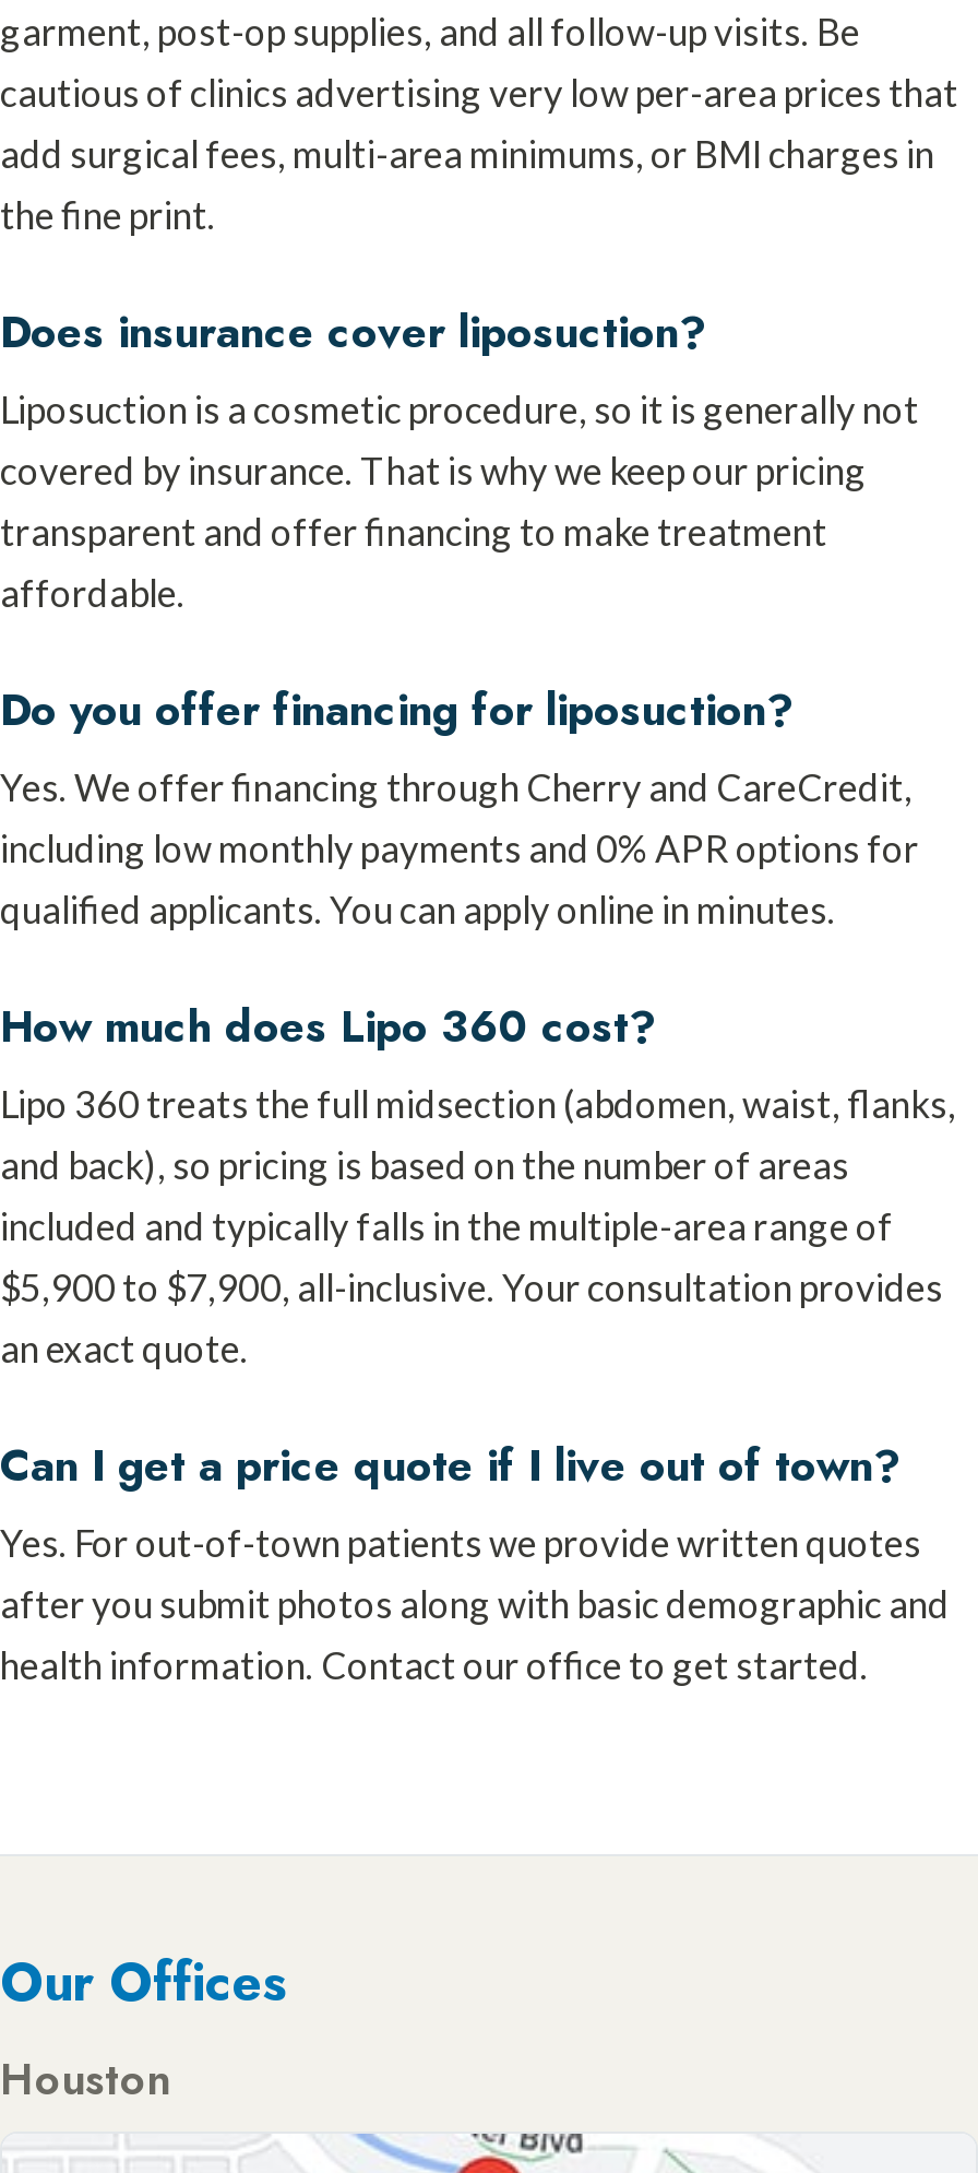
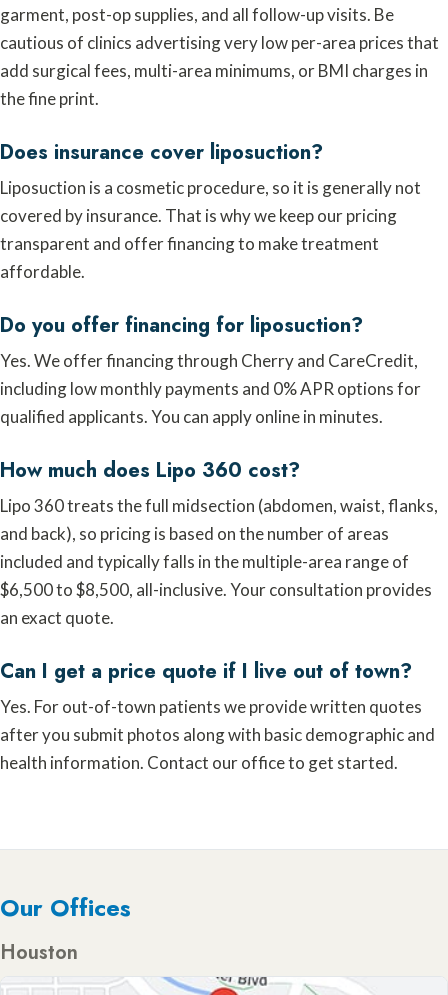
[0,1264,943,1309] $5,900 to $7,900, all-inclusive. Your consultation provides -> [0,579,432,600] $6,500 to $8,500, all-inclusive. Your consultation provides

